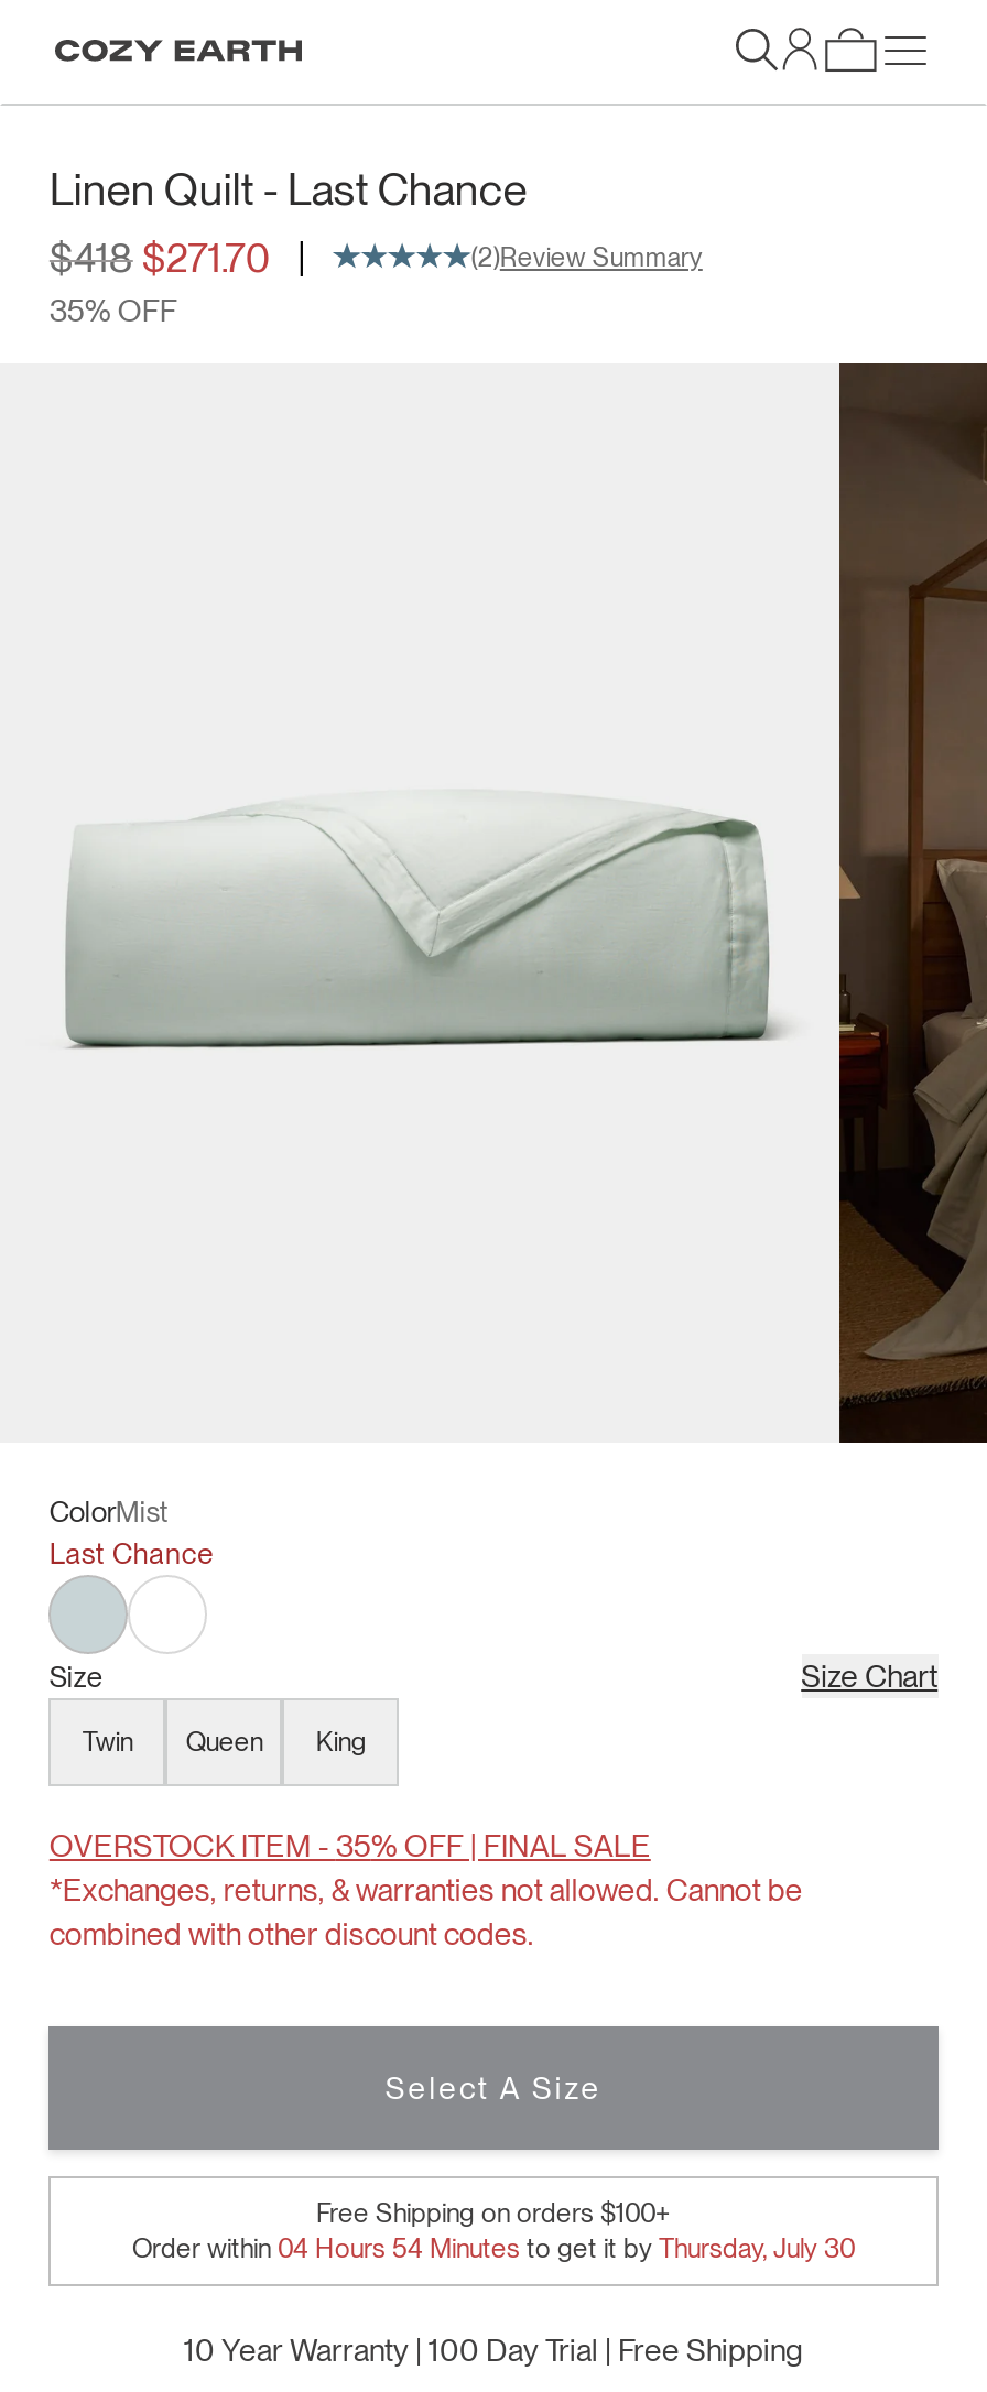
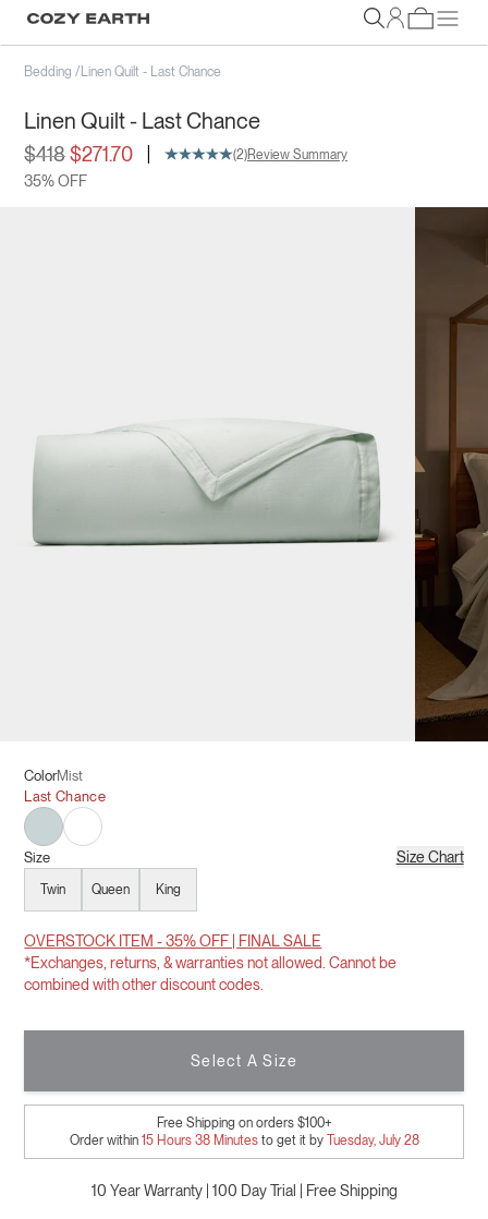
none -> [24,64,222,80] Bedding /Linen Quilt - Last Chance
[132,2233,855,2264] Order within 04 Hours 54 Minutes to get it by Thursday, July 30 -> [69,1133,419,1148] Order within 15 Hours 38 Minutes to get it by Tuesday, July 28

